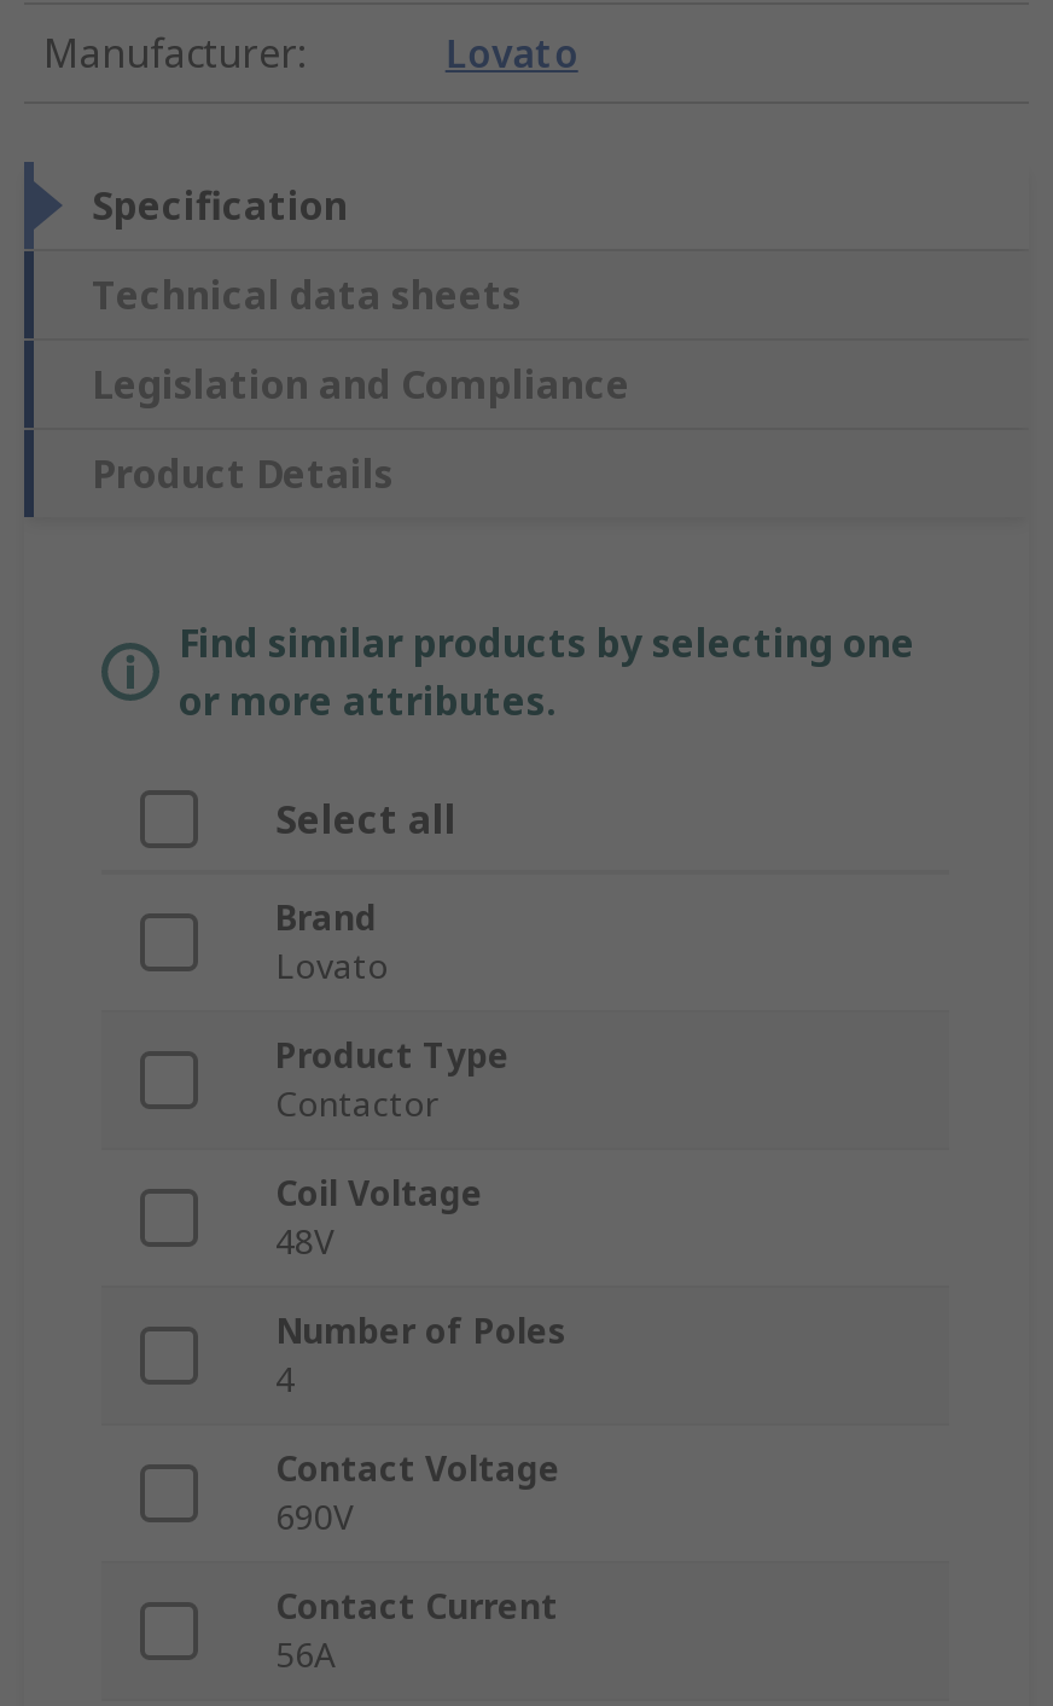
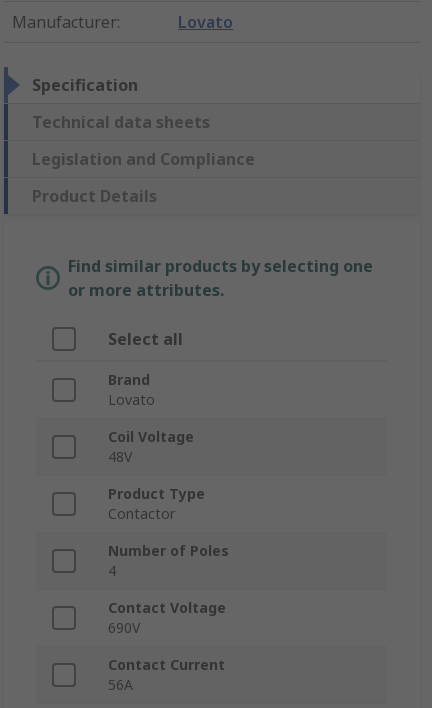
moved [275,1033,510,1127] -> [108,484,205,523]: Product Type | Contactor
moved [275,1171,483,1265] -> [108,427,194,466]: Coil Voltage | 48V

